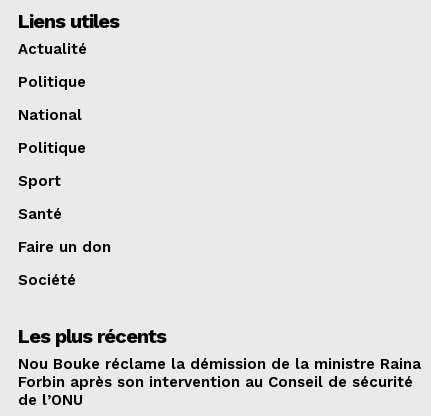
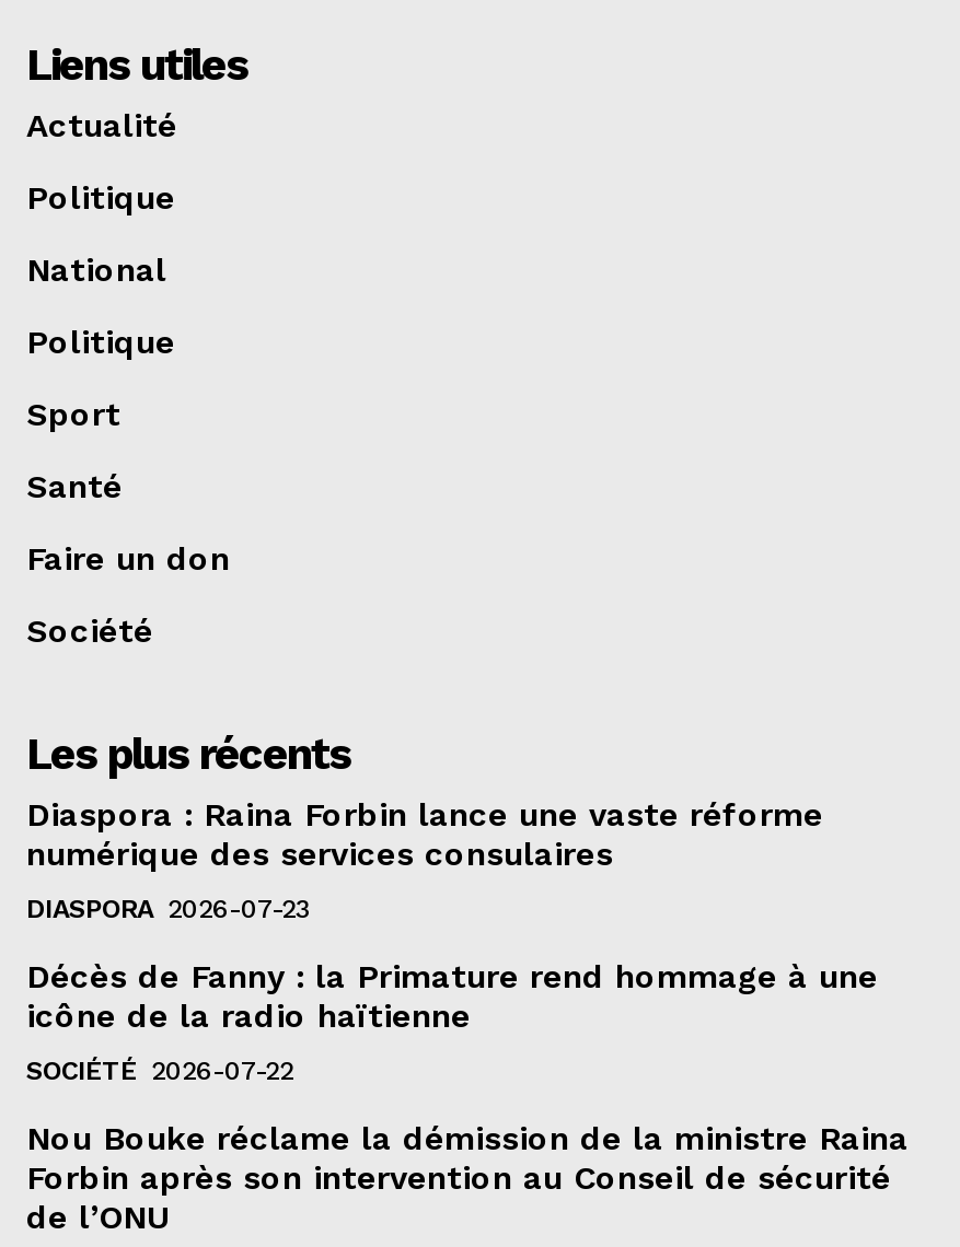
none -> [26,795,878,1086] Diaspora : Raina Forbin lance une vaste réforme | numérique des services consulaires | DIASPORA 2026-07-23 | Décès de Fanny : la Primature rend hommage à une | icône de la radio haïtienne | SOCIÉTÉ 2026-07-22

